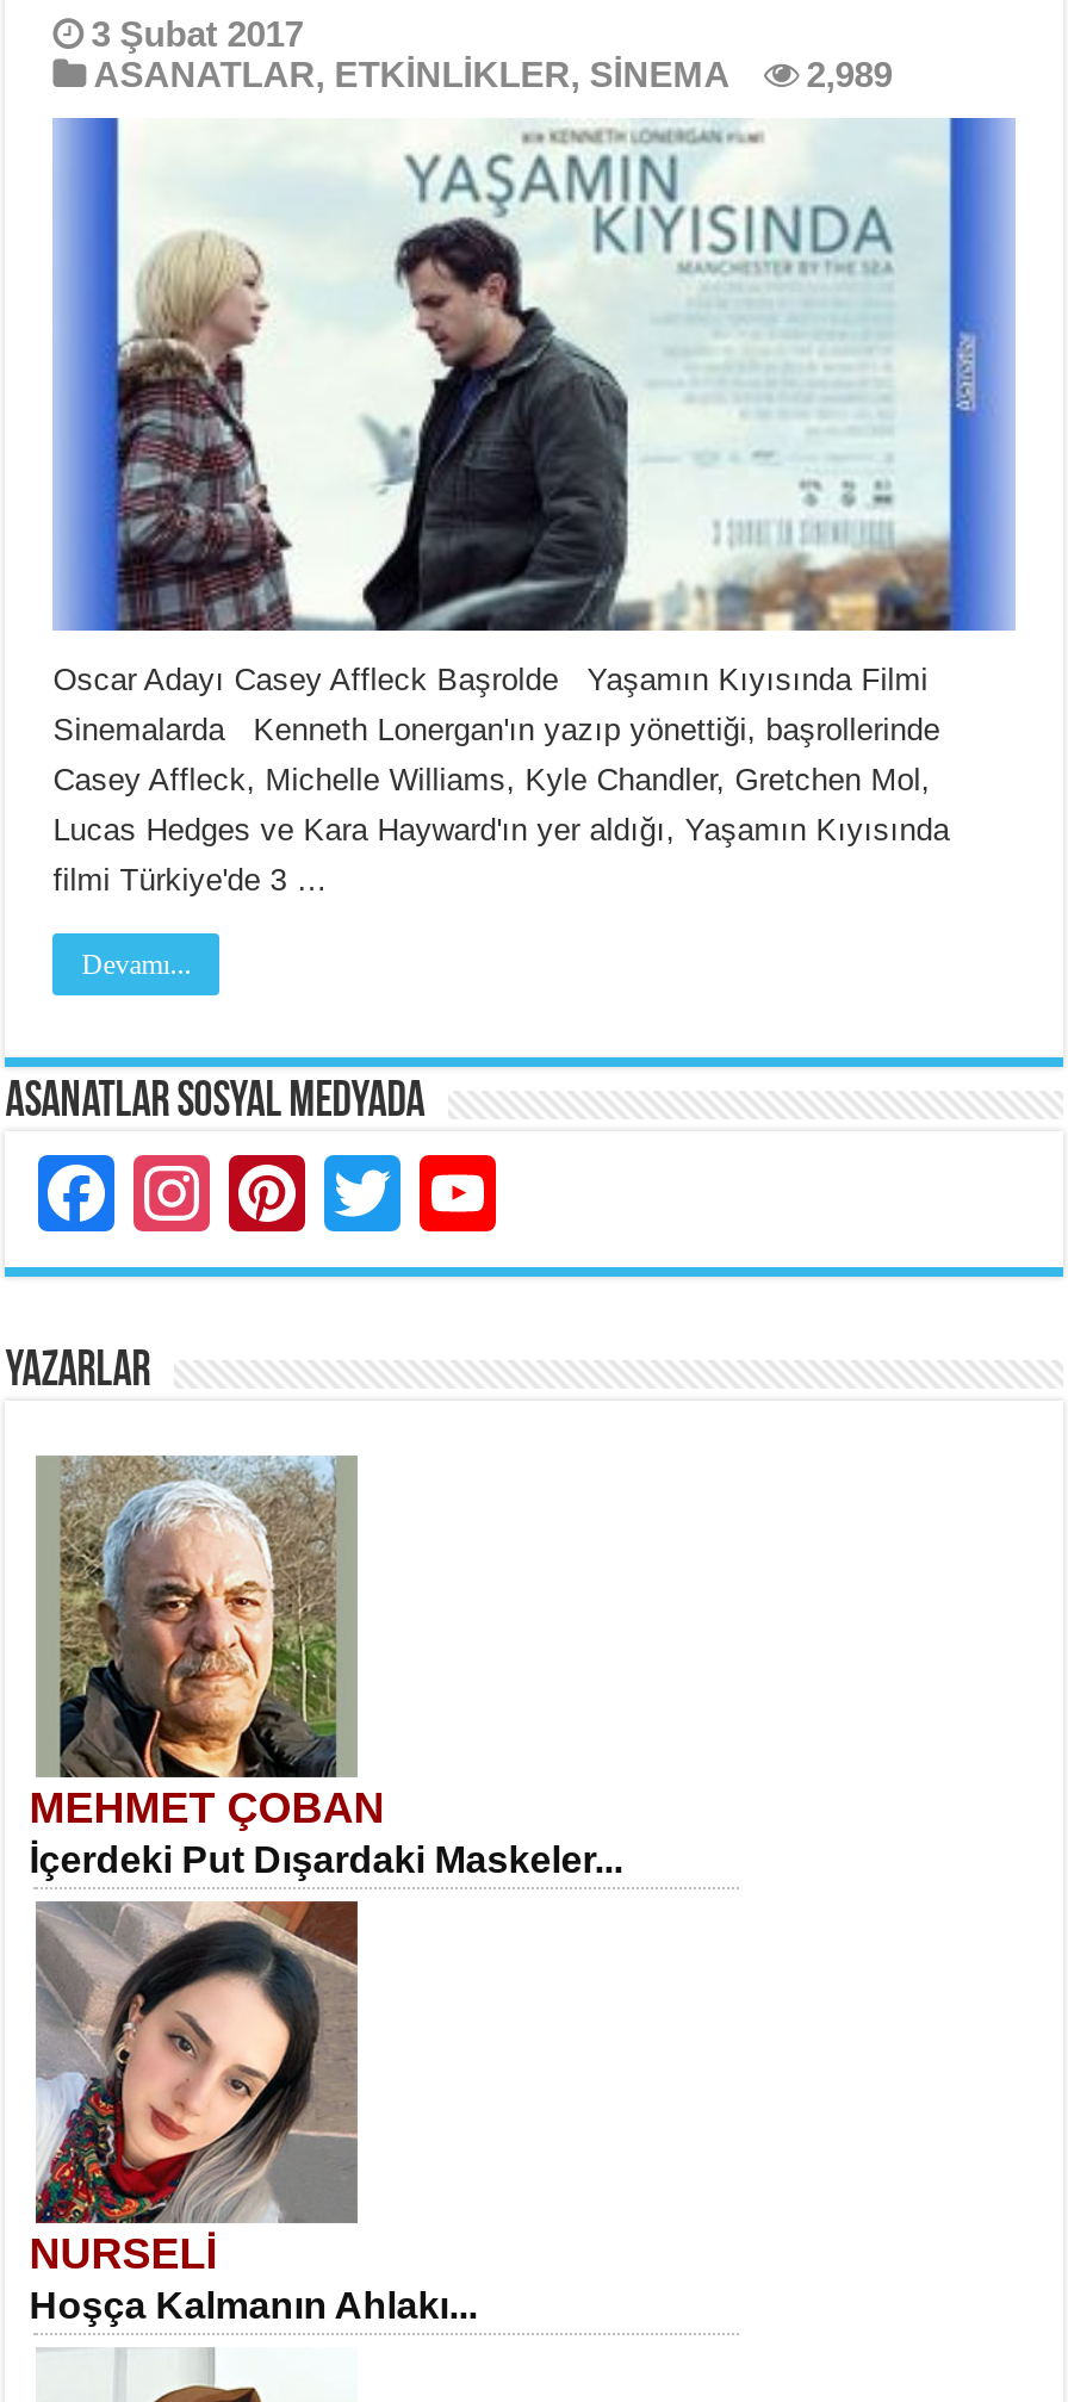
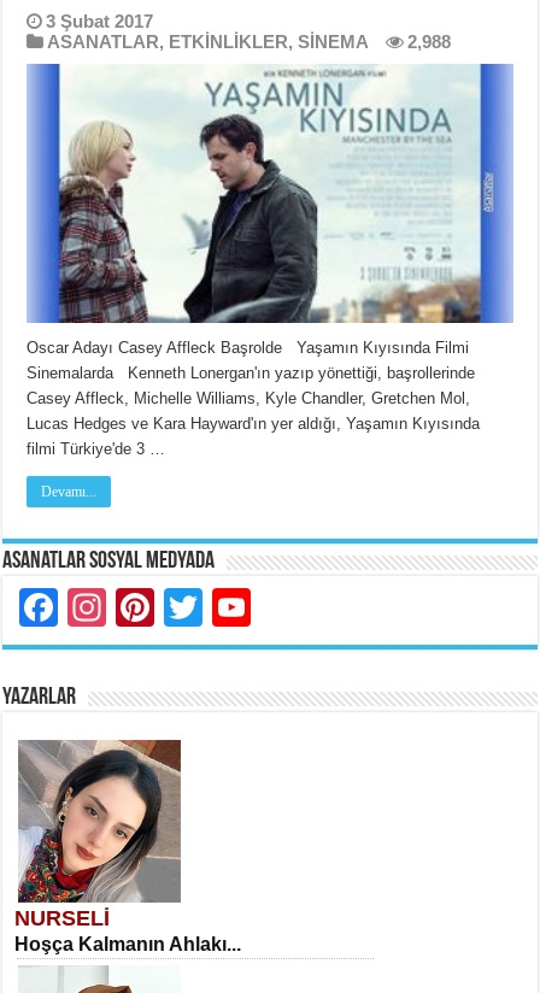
[93,54,892,94] ASANATLAR, ETKİNLİKLER, SİNEMA 2,989 -> [47,31,451,52] ASANATLAR, ETKİNLİKLER, SİNEMA 2,988
[29,1456,623,1879] [image] | MEHMET ÇOBAN | İçerdeki Put Dışardaki Maskeler... -> none

